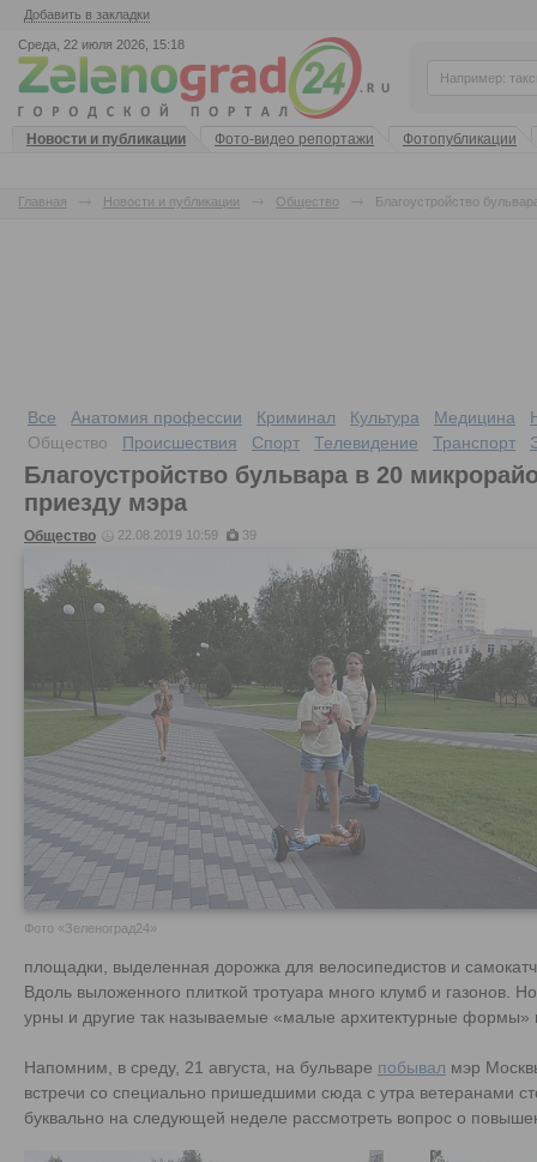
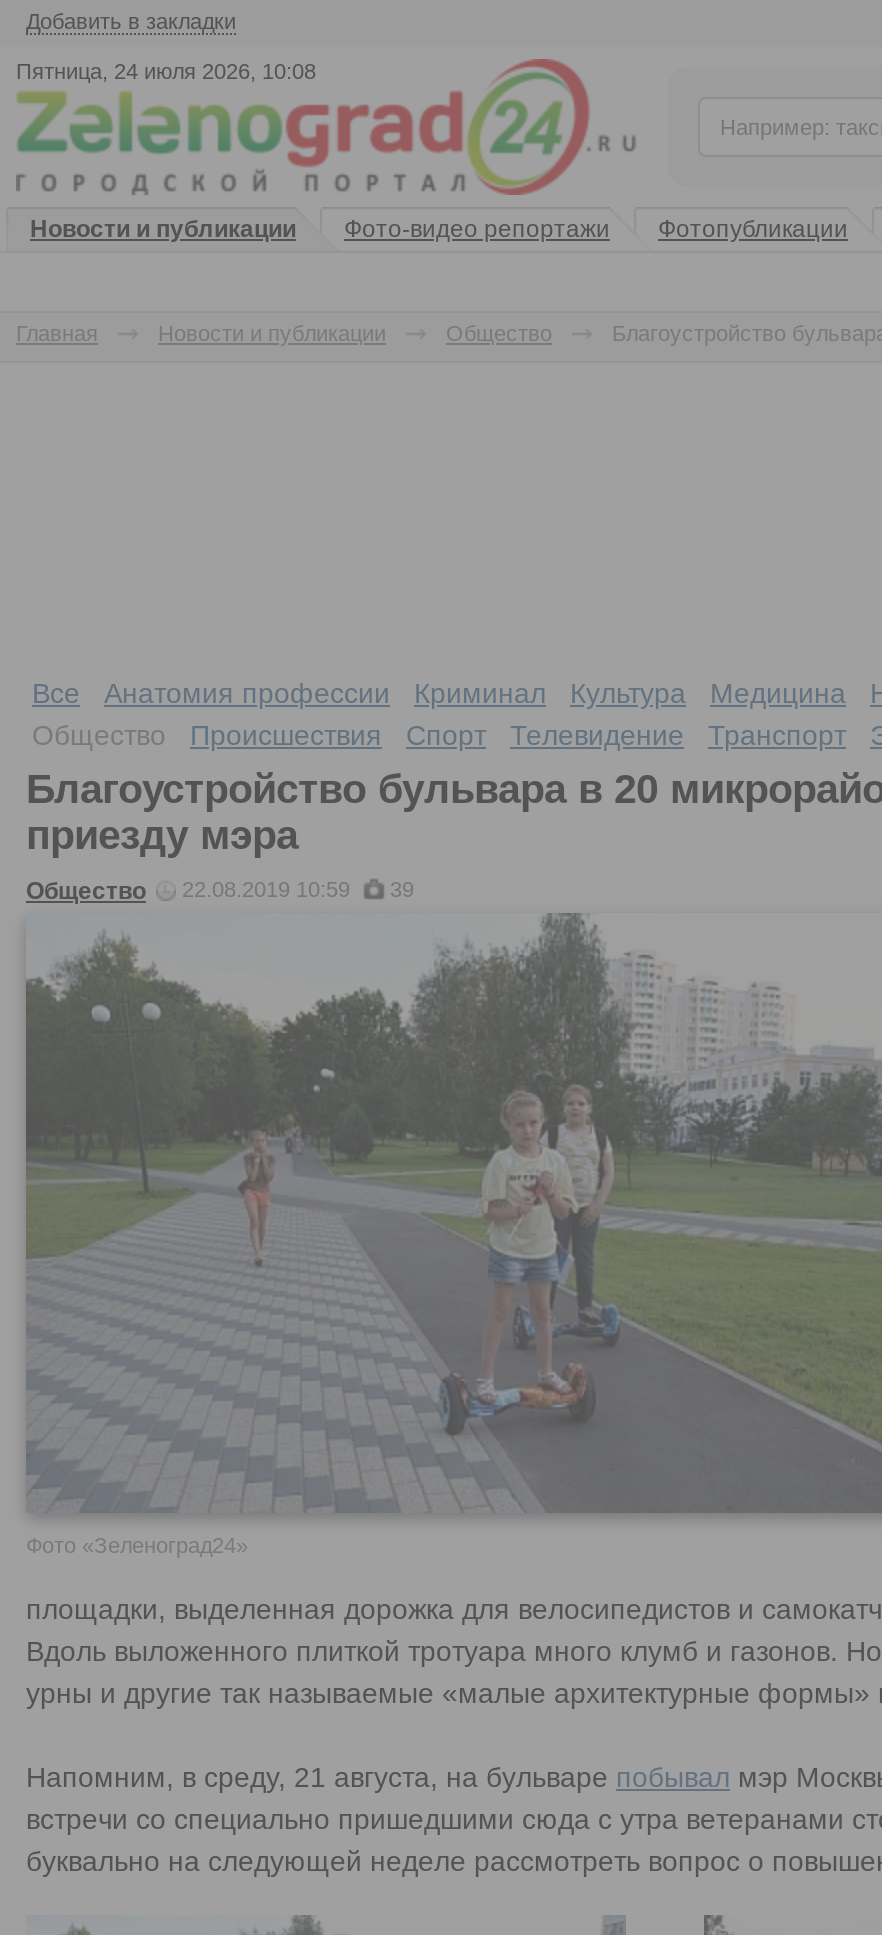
[18,37,185,52] Среда, 22 июля 2026, 15:18 -> [16,59,316,83] Пятница, 24 июля 2026, 10:08

